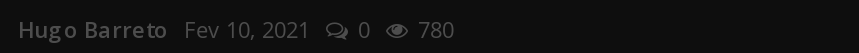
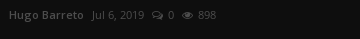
[18,13,310,43] Hugo Barreto Fev 10, 2021 -> [9,7,144,22] Hugo Barreto Jul 6, 2019
[418,13,454,43] 780 -> [198,7,216,22] 898

